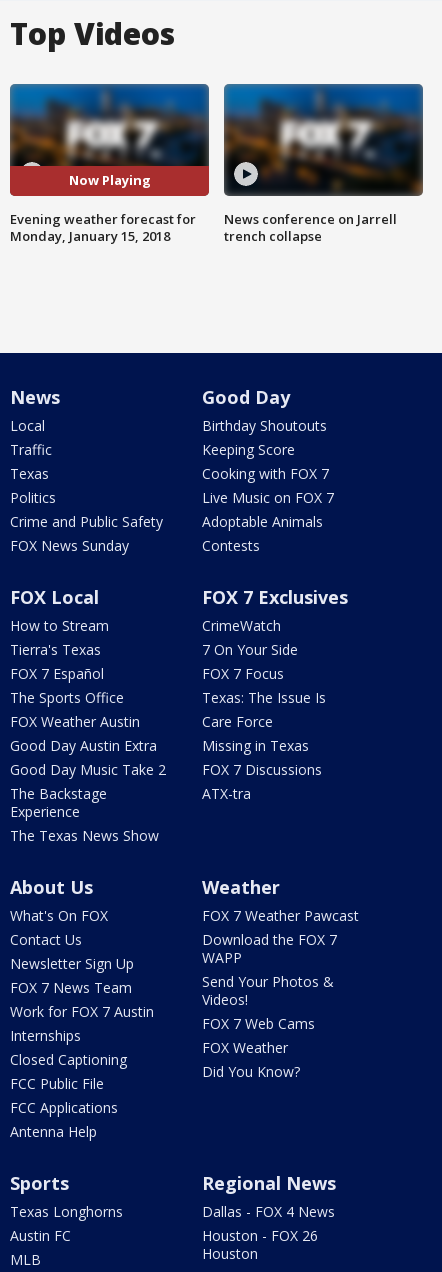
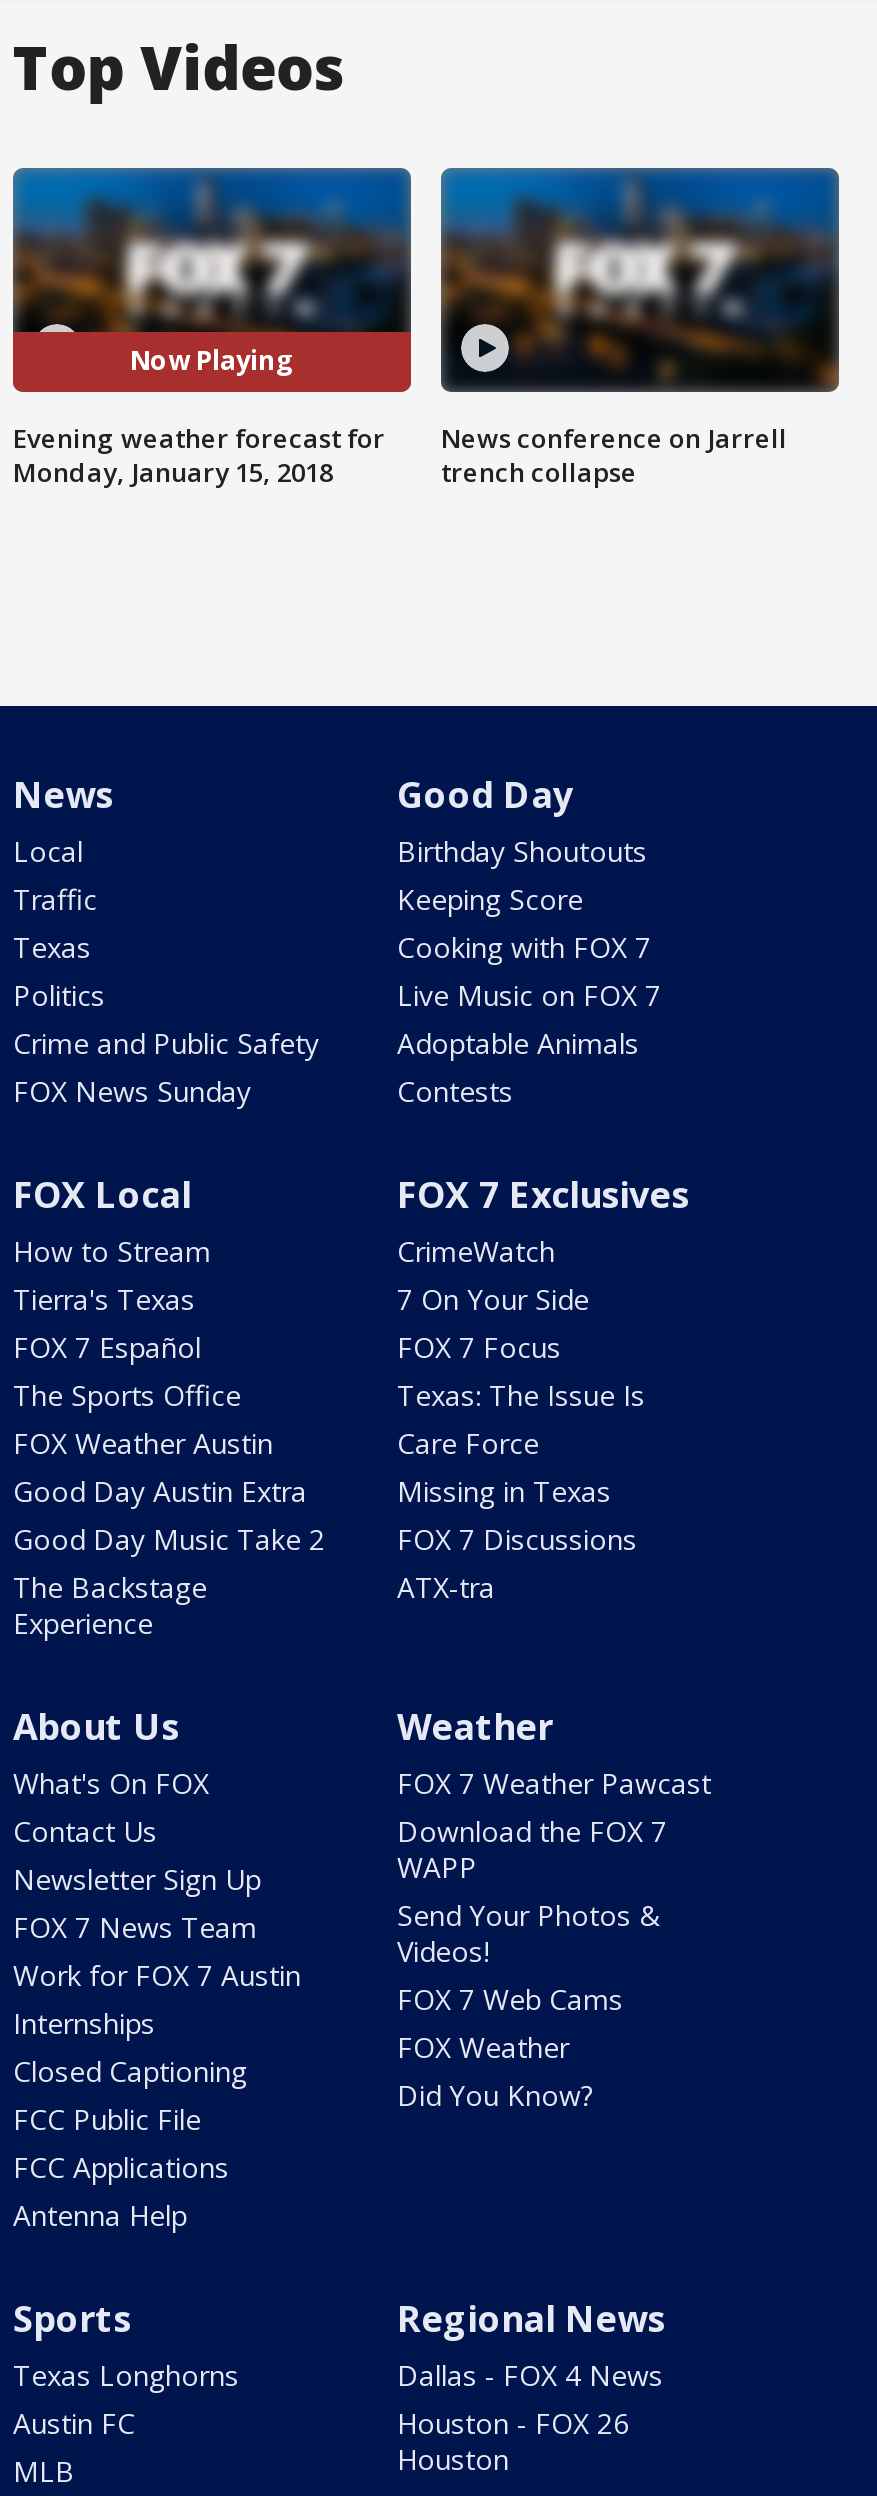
[10,826,159,845] The Texas News Show -> none

